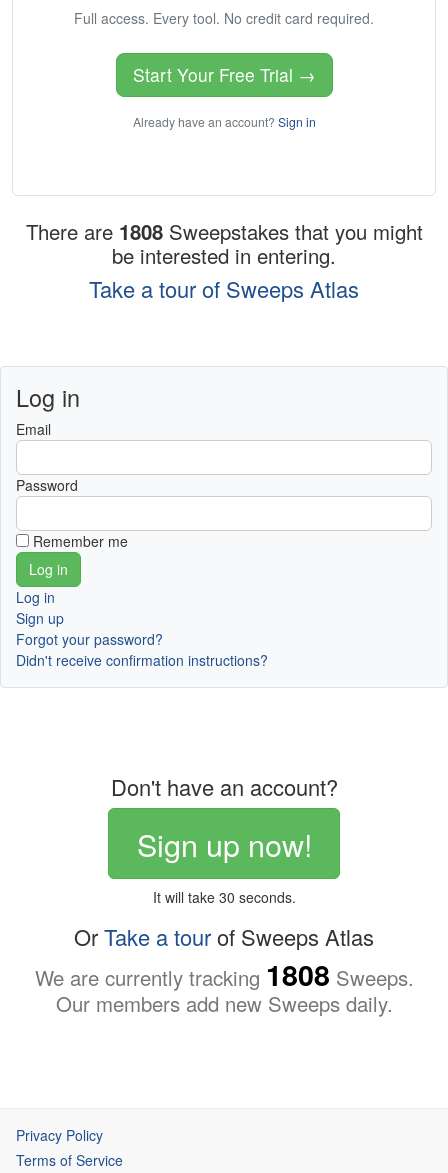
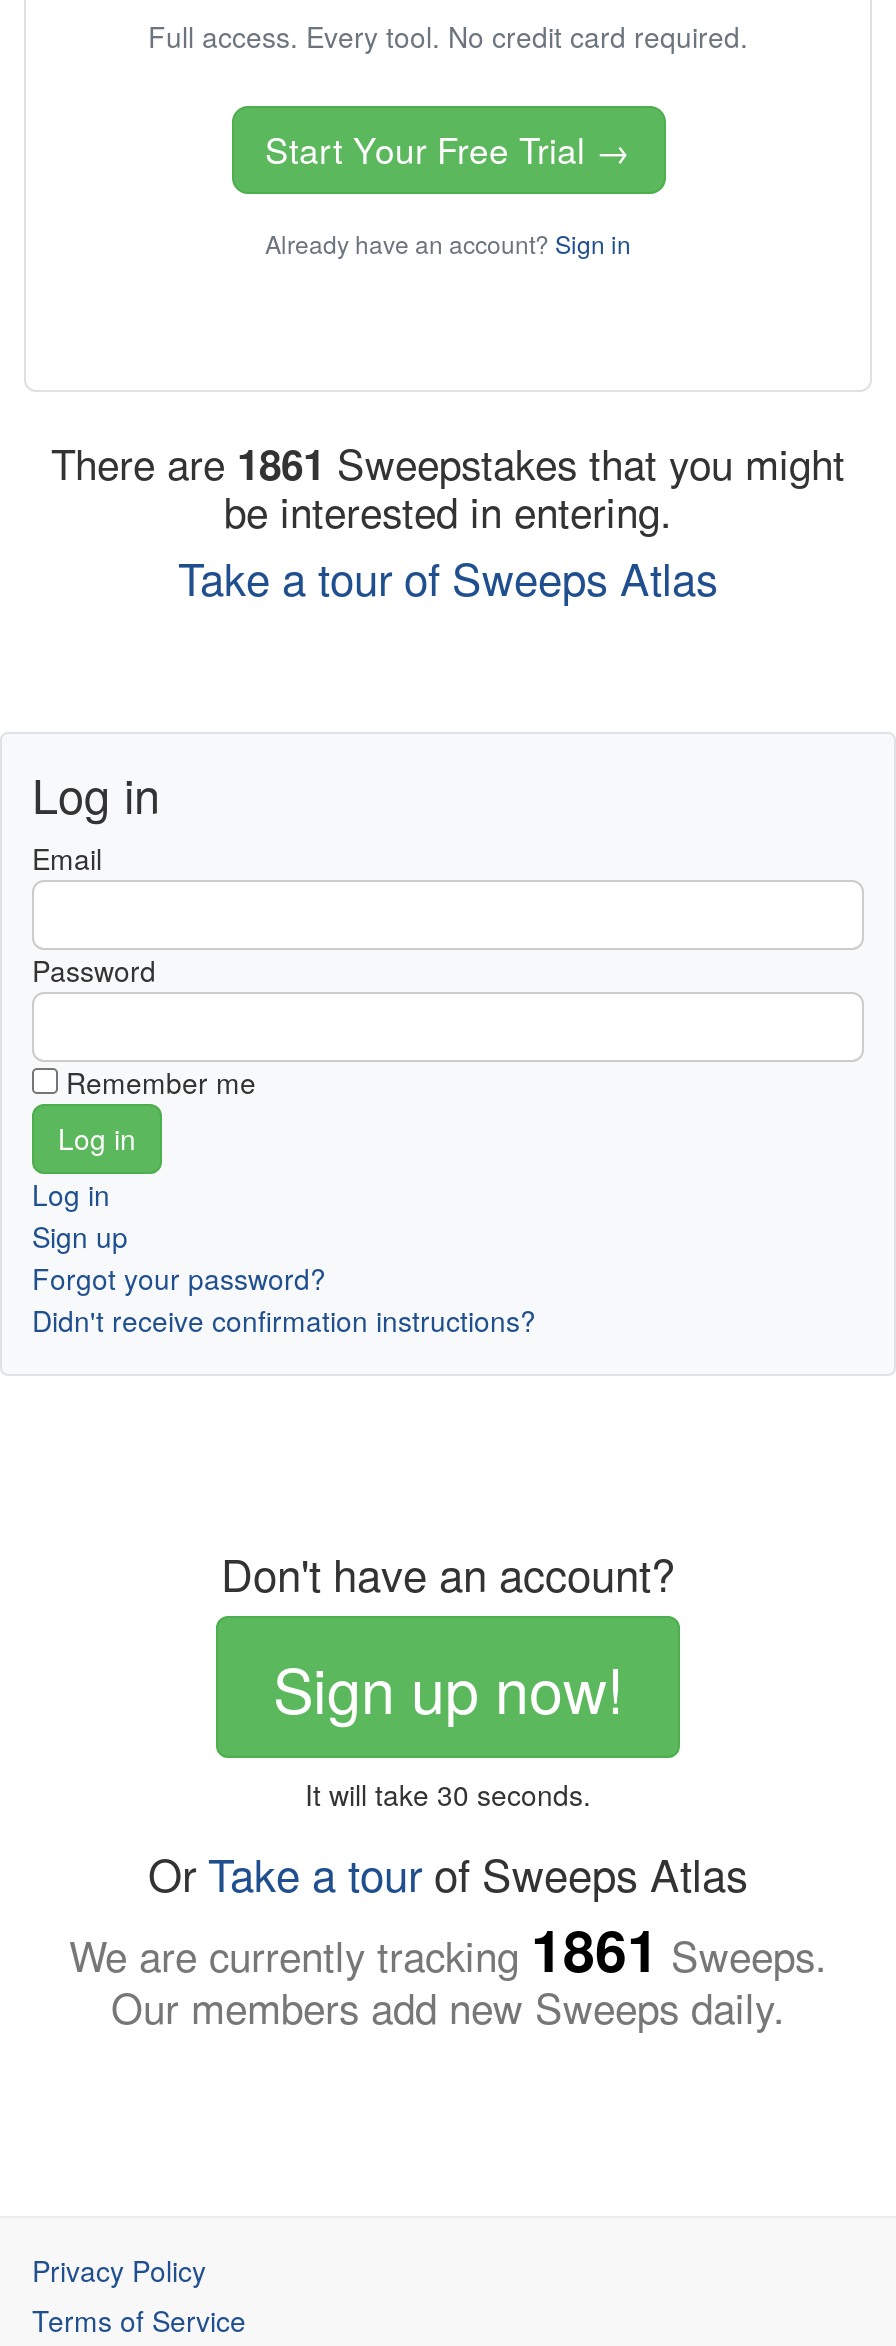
[25,217,422,246] There are 1808 Sweepstakes that you might -> [51,435,845,493] There are 1861 Sweepstakes that you might
[34,954,413,995] We are currently tracking 1808 Sweeps. -> [69,1908,827,1990] We are currently tracking 1861 Sweeps.

